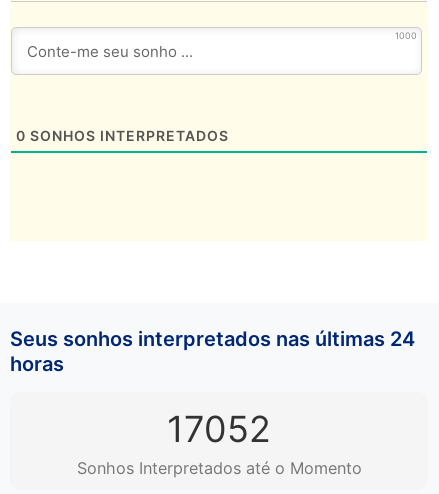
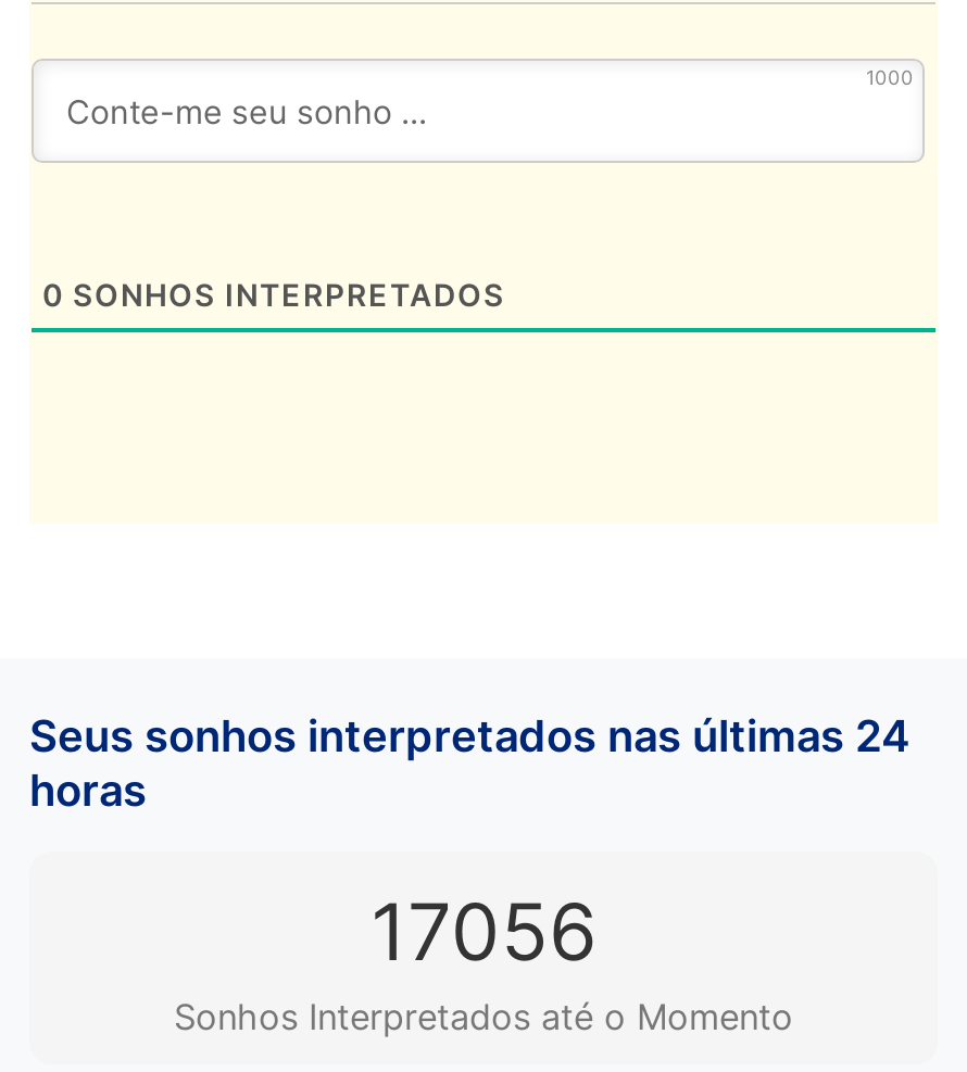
[167,407,271,451] 17052 -> [371,885,596,980] 17056

